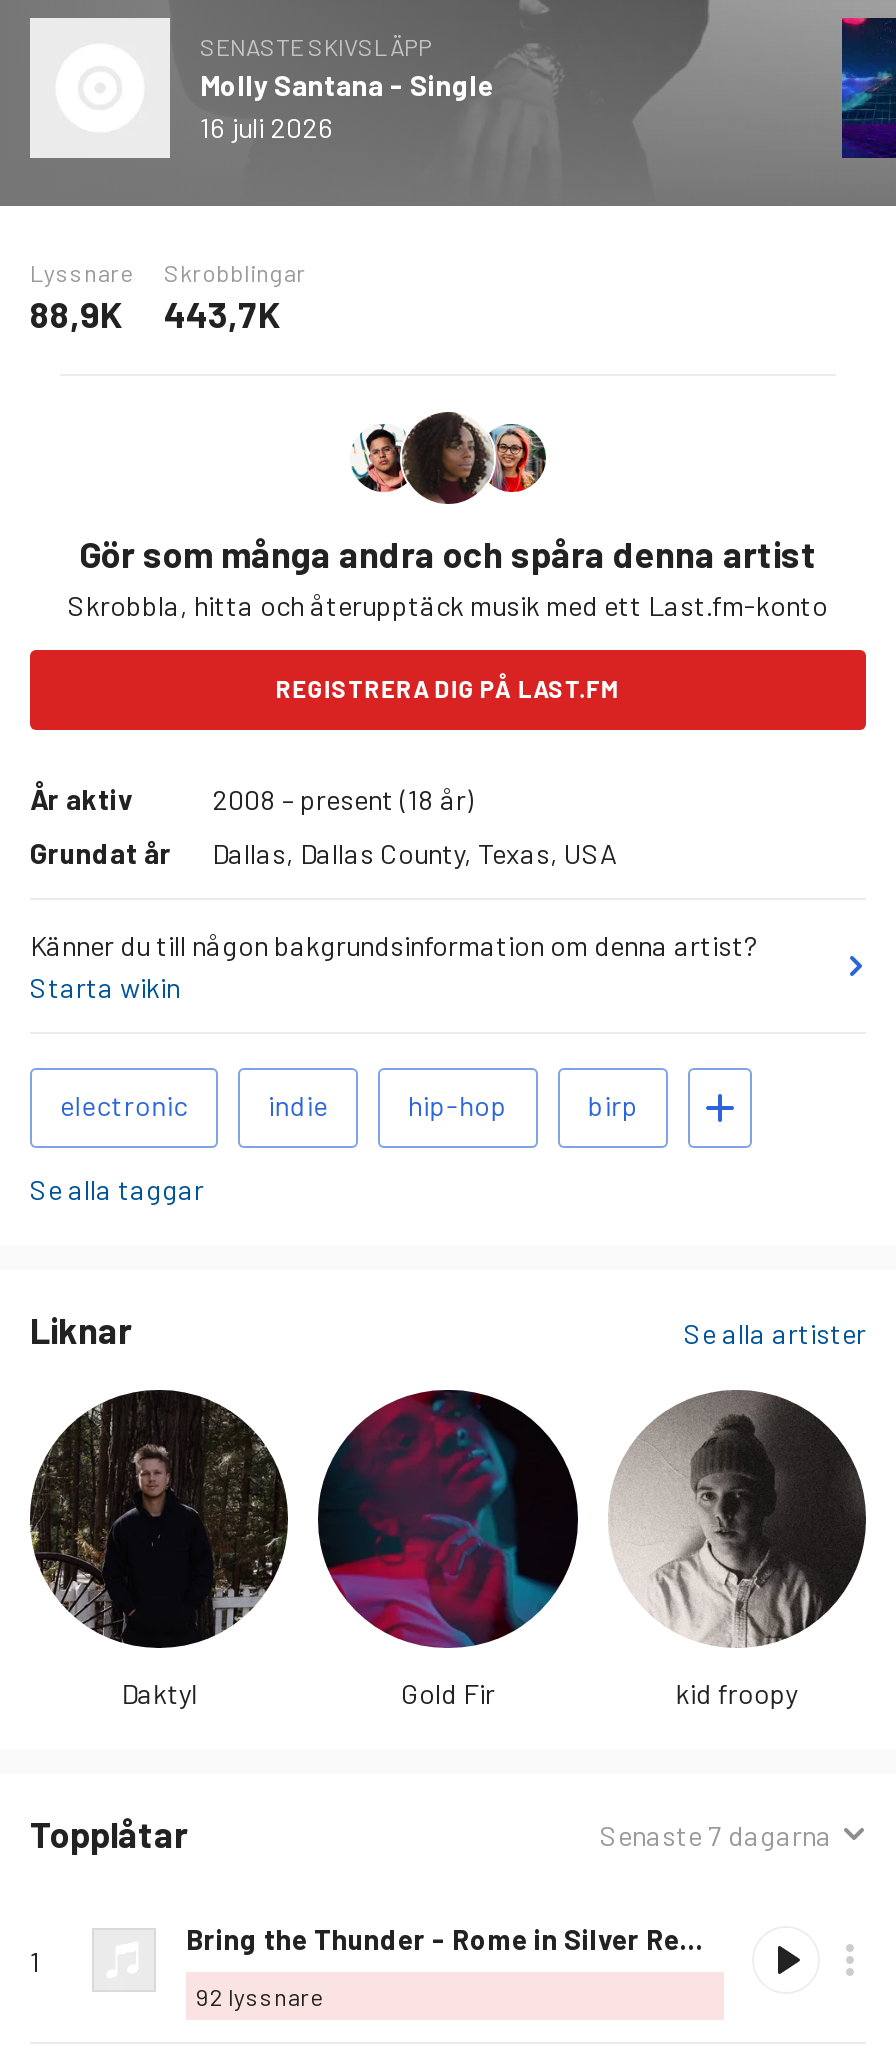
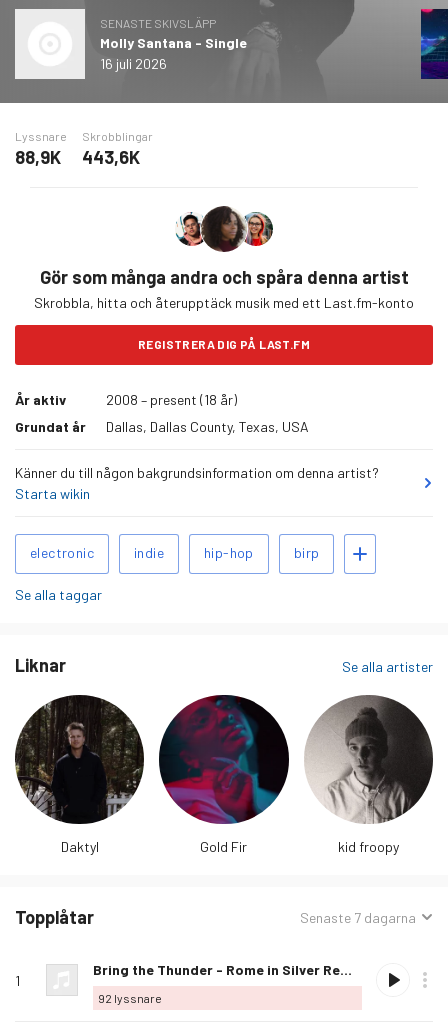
[30,292,280,336] 88,9K 443,7K -> [15,146,140,168] 88,9K 443,6K

